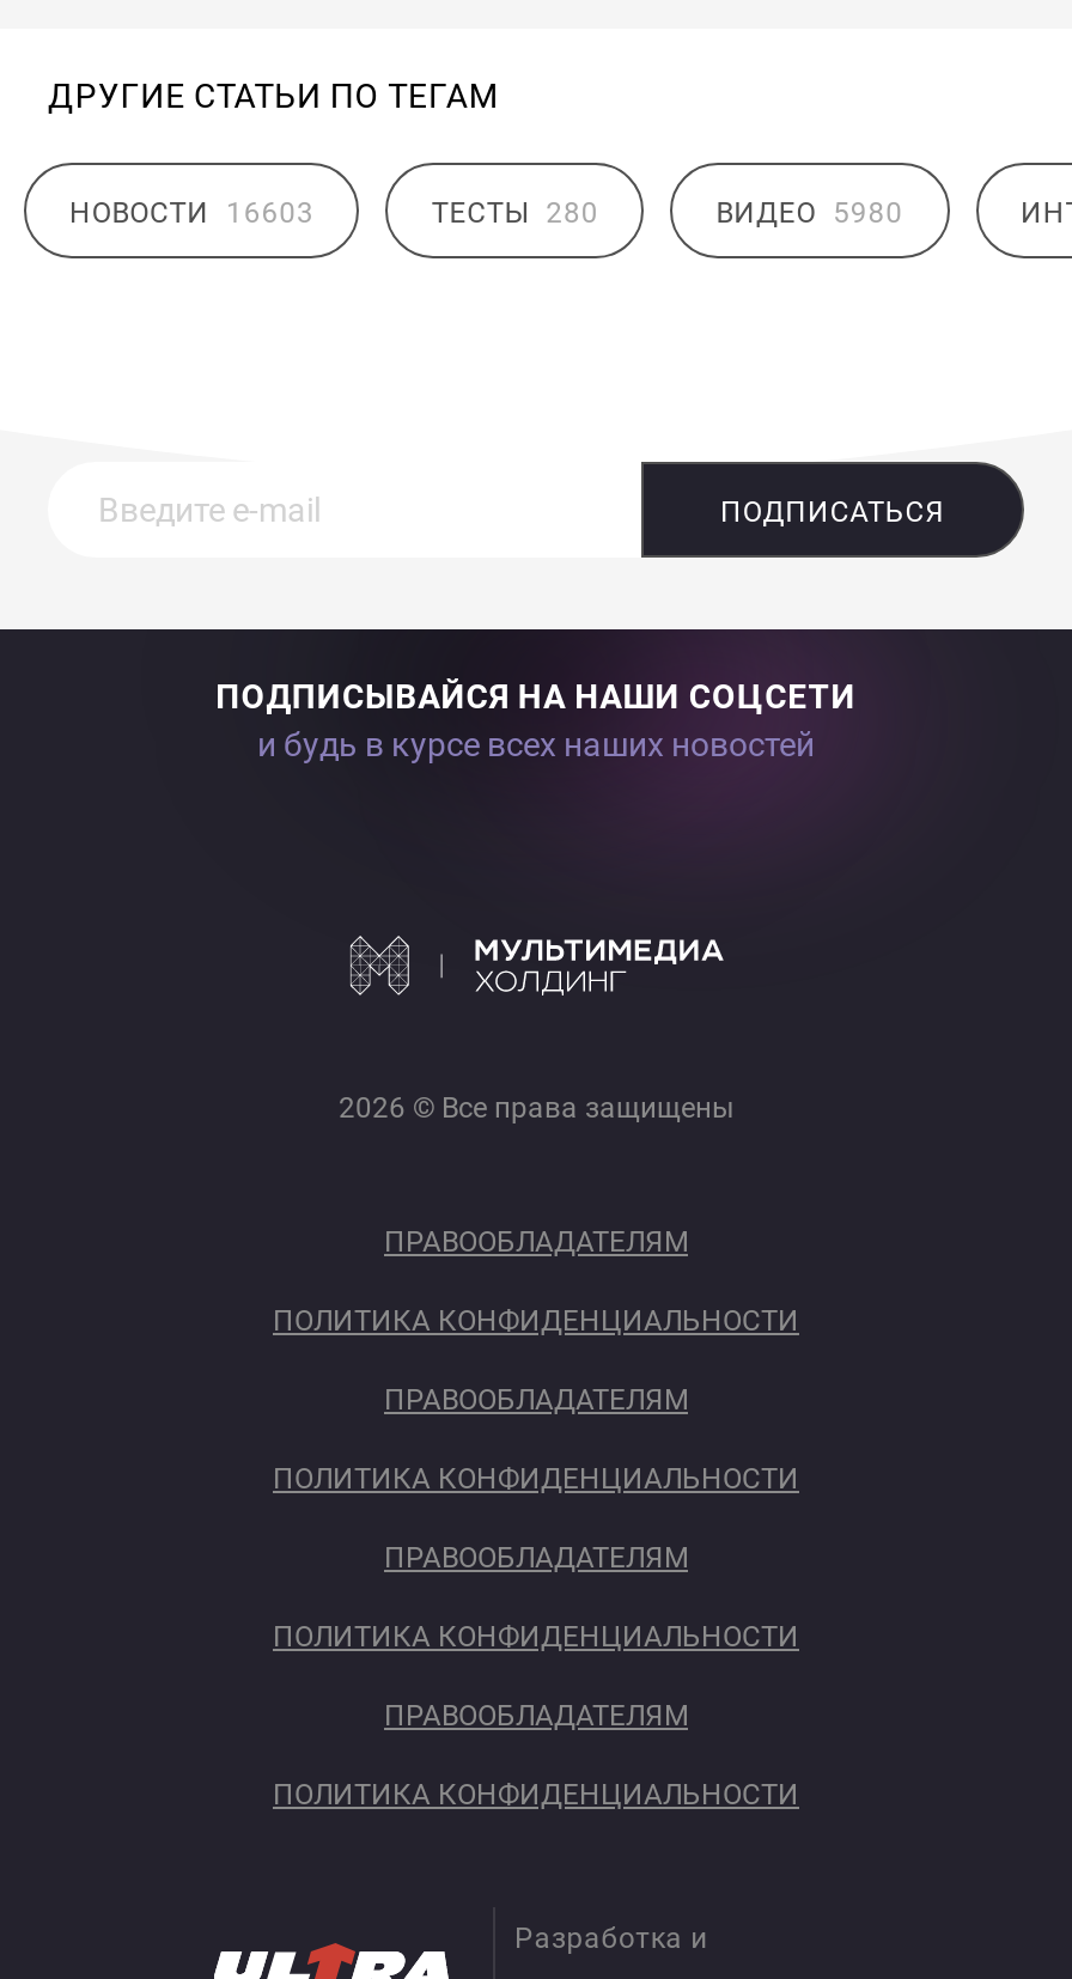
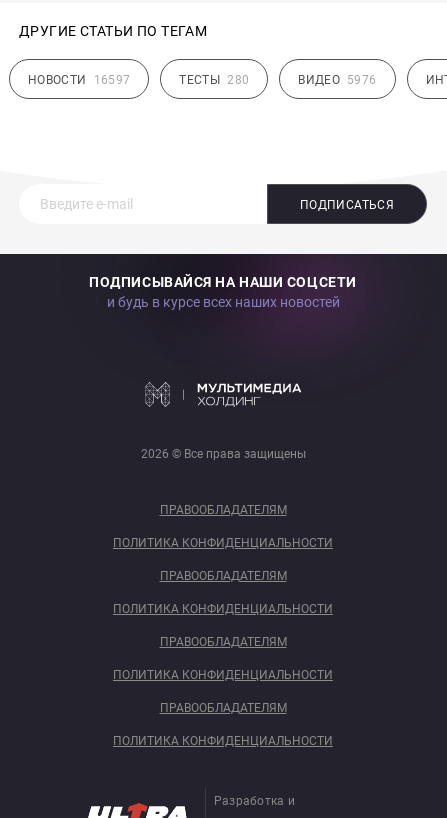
[69,195,314,229] НОВОСТИ 16603 -> [28,72,130,86] НОВОСТИ 16597
[716,195,903,229] ВИДЕО 5980 -> [298,72,376,86] ВИДЕО 5976

